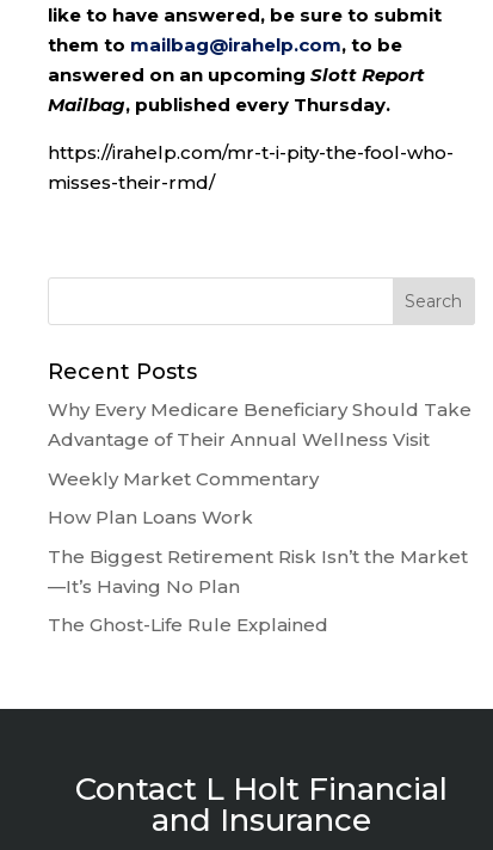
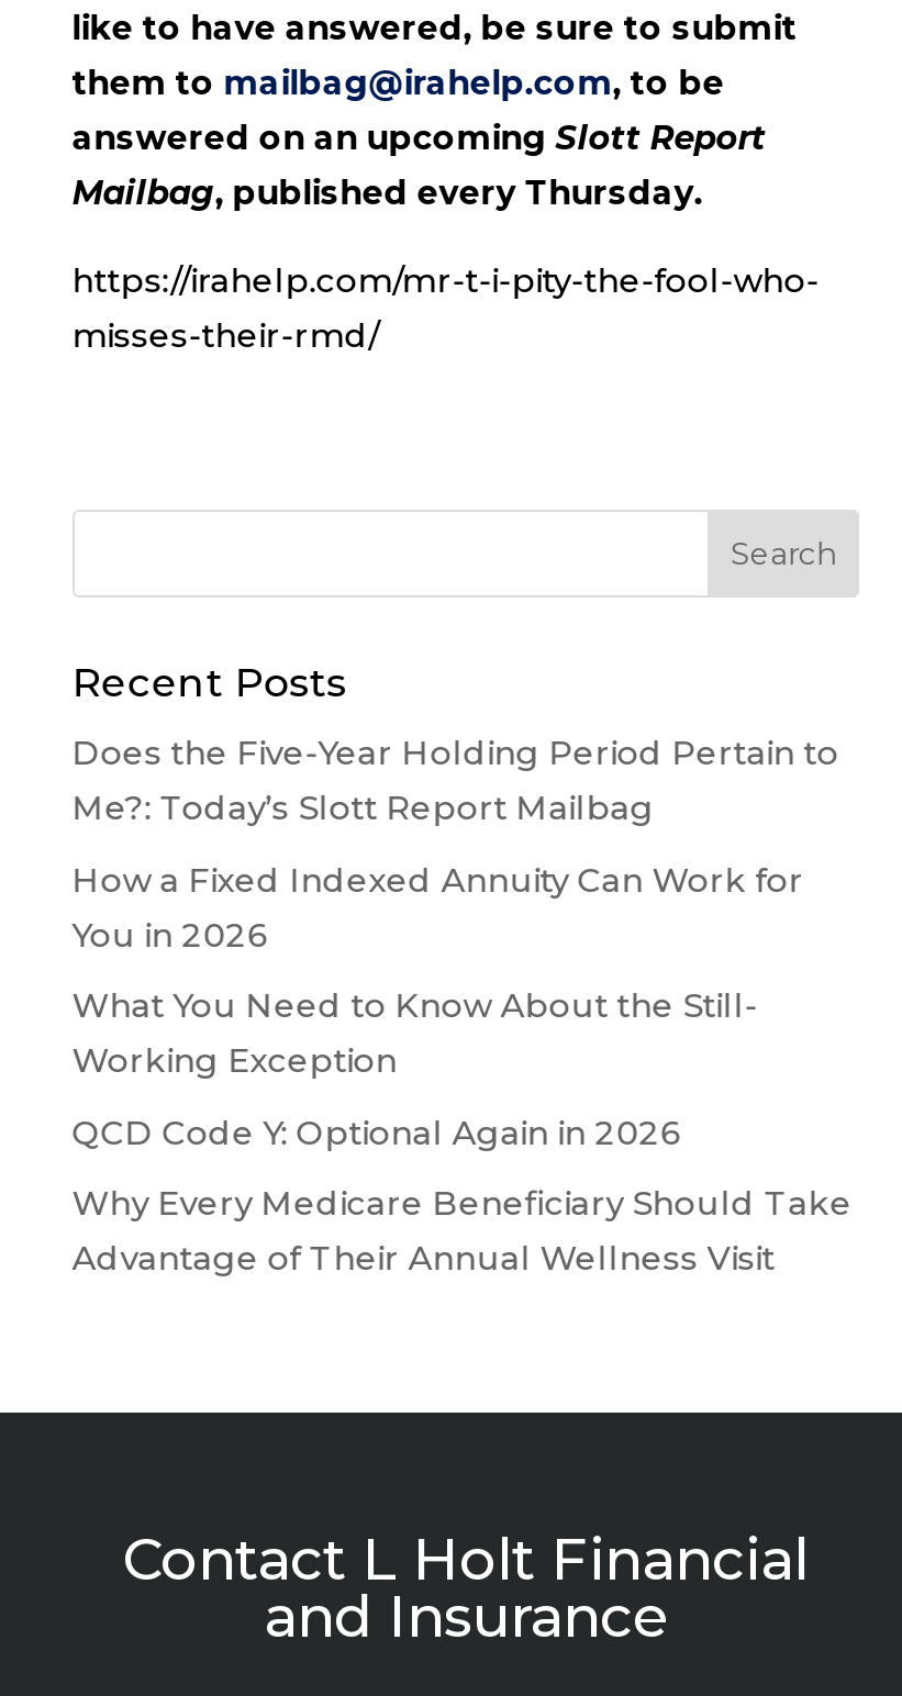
none -> [72,733,839,1153] Does the Five-Year Holding Period Pertain to | Me?: Today’s Slott Report Mailbag | How a Fixed Indexed Annuity Can Work for | You in 2026 | What You Need to Know About the Still- | Working Exception | QCD Code Y: Optional Again in 2026
moved [48,399,471,451] -> [72,1183,852,1280]: Why Every Medicare Beneficiary Should Take | Advantage of Their Annual Wellness Visit
[48,467,468,637] Weekly Market Commentary | How Plan Loans Work | The Biggest Retirement Risk Isn’t the Market | —It’s Having No Plan | The Ghost-Life Rule Explained -> none

